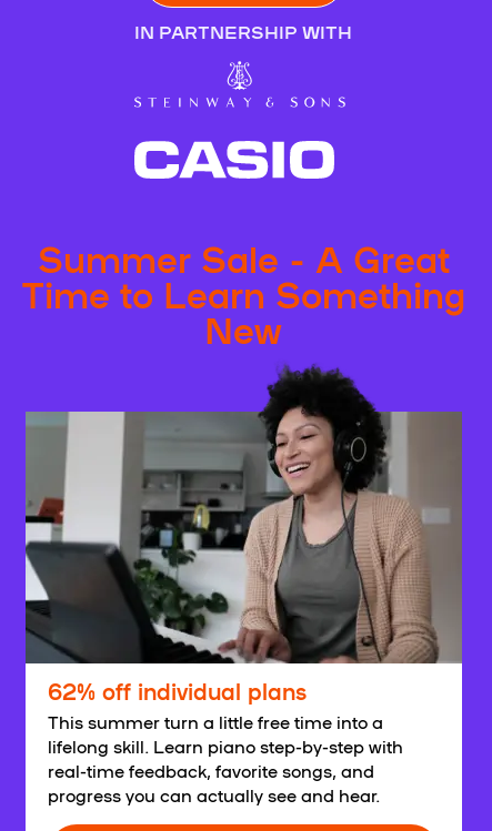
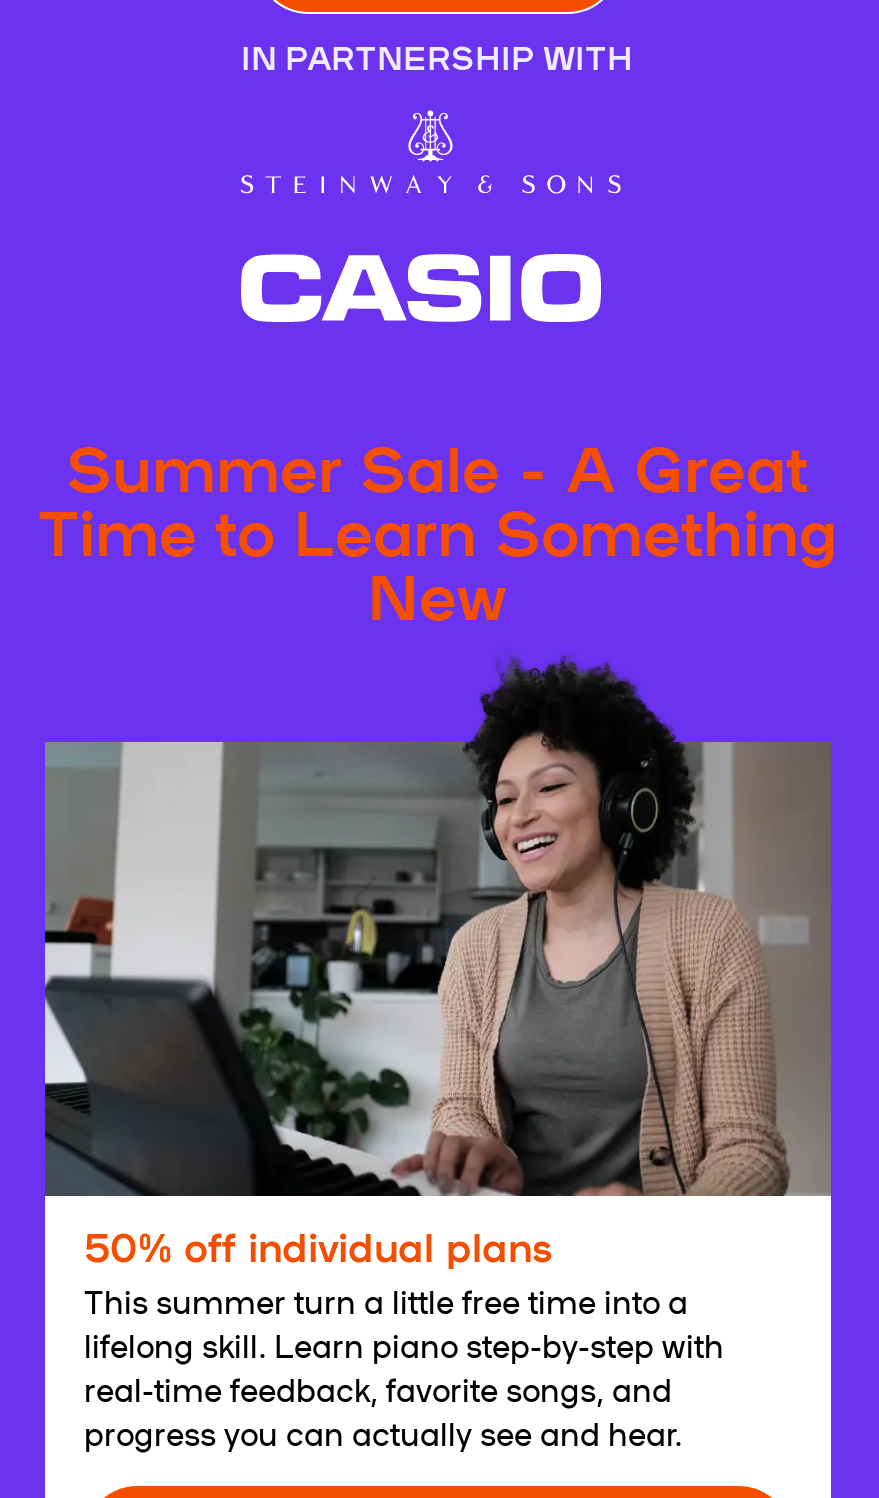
[47,674,306,705] 62% off individual plans -> [84,1215,552,1271] 50% off individual plans

